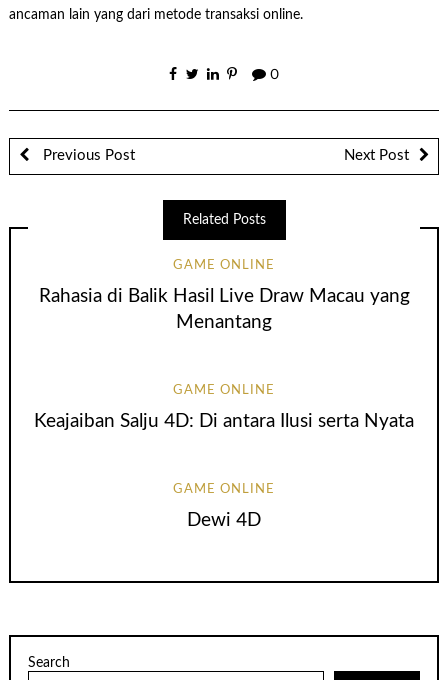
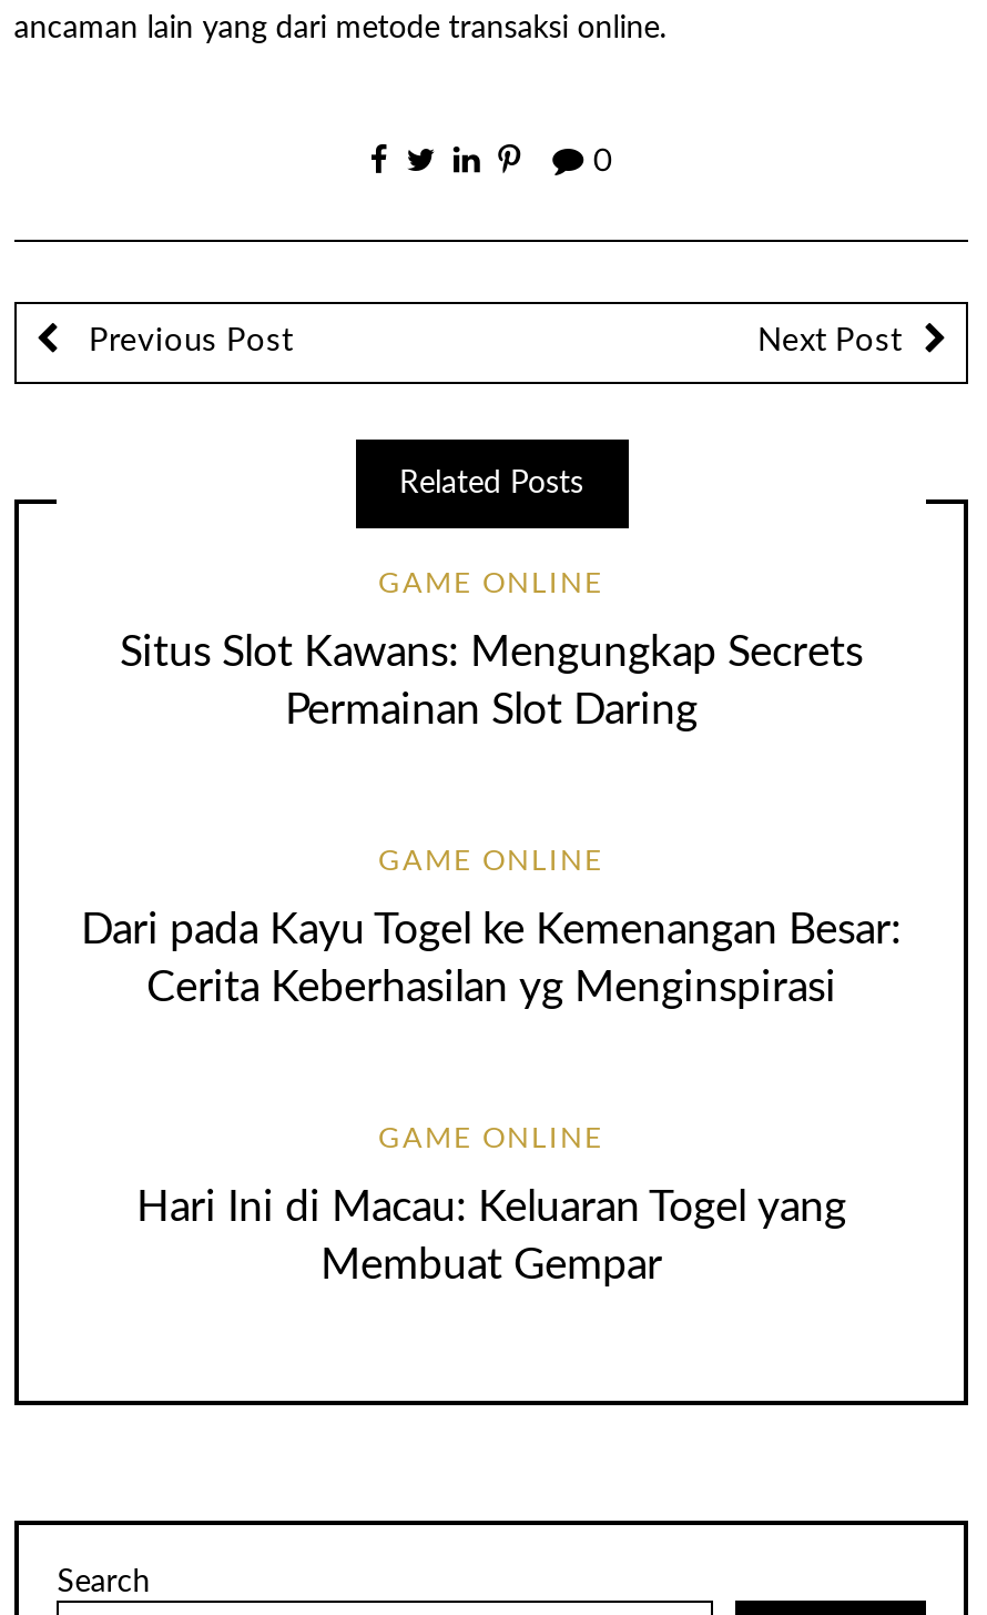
[38,287,409,332] Rahasia di Balik Hasil Live Draw Macau yang | Menantang -> [120,633,863,733] Situs Slot Kawans: Mengungkap Secrets | Permainan Slot Daring
[34,412,414,431] Keajaiban Salju 4D: Di antara Ilusi serta Nyata -> [81,911,902,1011] Dari pada Kayu Togel ke Kemenangan Besar: | Cerita Keberhasilan yg Menginspirasi
[187,511,261,530] Dewi 4D -> [136,1188,846,1288] Hari Ini di Macau: Keluaran Togel yang | Membuat Gempar

